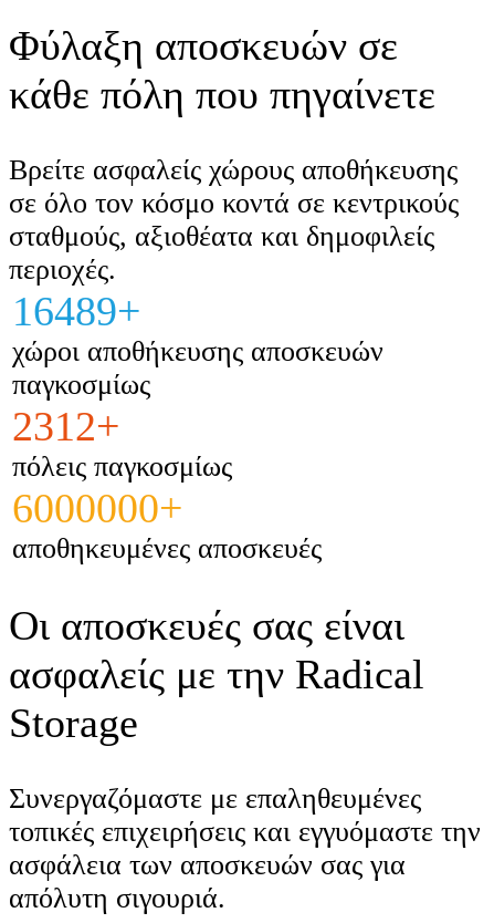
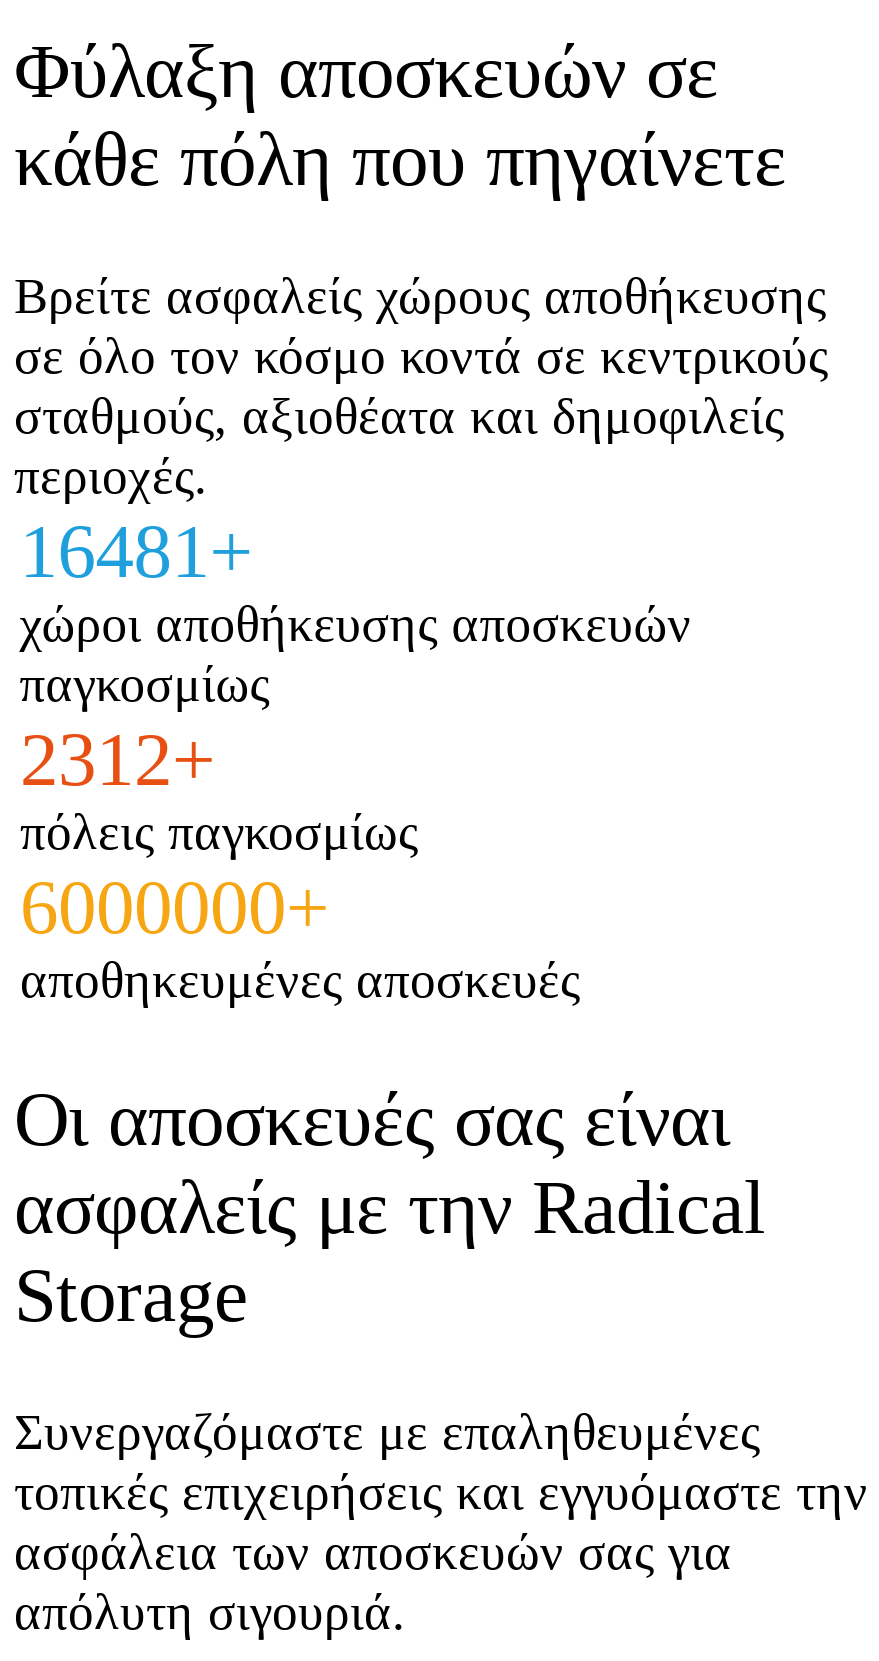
[12,288,140,334] 16489+ -> [20,509,252,593] 16481+

